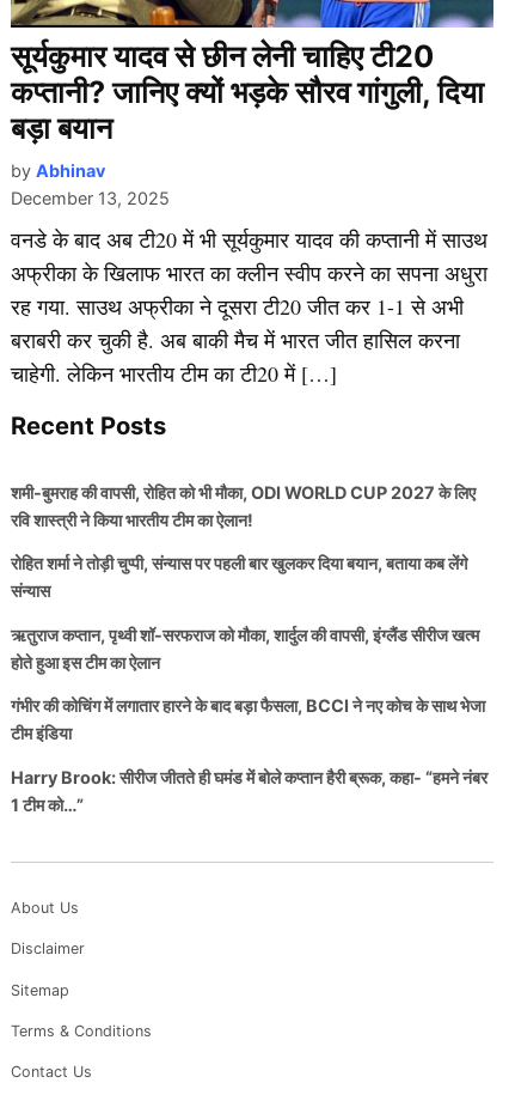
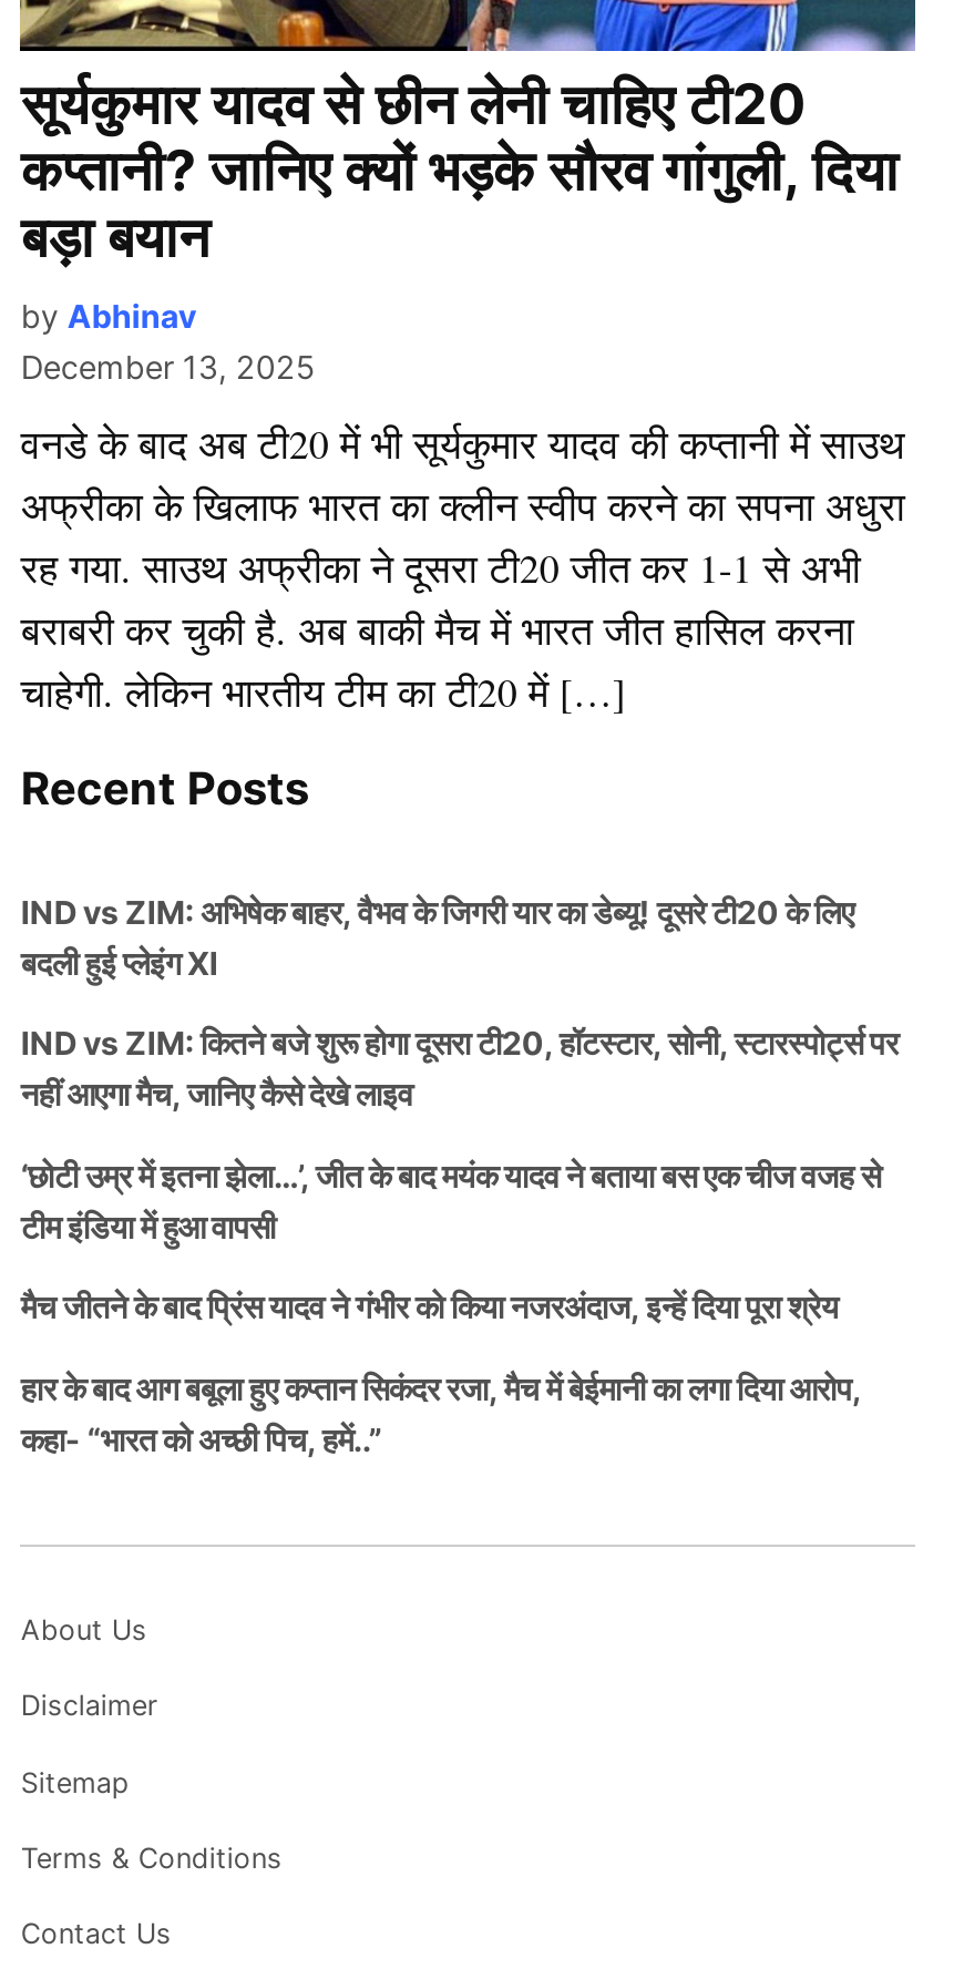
[11,482,476,530] शमी-बुमराह की वापसी, रोहित को भी मौका, ODI WORLD CUP 2027 के लिए | रवि शास्त्री ने किया भारतीय टीम का ऐलान! -> [21,893,854,982] IND vs ZIM: अभिषेक बाहर, वैभव के जिगरी यार का डेब्यू! दूसरे टी20 के लिए | बदली हुई प्लेइंग XI
[11,553,468,601] रोहित शर्मा ने तोड़ी चुप्पी, संन्यास पर पहली बार खुलकर दिया बयान, बताया कब लेंगे | संन्यास -> [21,1025,898,1113] IND vs ZIM: कितने बजे शुरू होगा दूसरा टी20, हॉटस्टार, सोनी, स्टारस्पोर्ट्स पर | नहीं आएगा मैच, जानिए कैसे देखे लाइव
[11,625,480,672] ऋतुराज कप्तान, पृथ्वी शॉ-सरफराज को मौका, शार्दुल की वापसी, इंग्लैंड सीरीज खत्म | होते हुआ इस टीम का ऐलान -> [21,1157,881,1245] ‘छोटी उम्र में इतना झेला…’, जीत के बाद मयंक यादव ने बताया बस एक चीज वजह से | टीम इंडिया में हुआ वापसी
[11,696,486,744] गंभीर की कोचिंग में लगातार हारने के बाद बड़ा फैसला, BCCI ने नए कोच के साथ भेजा | टीम इंडिया -> [21,1288,839,1326] मैच जीतने के बाद प्रिंस यादव ने गंभीर को किया नजरअंदाज, इन्हें दिया पूरा श्रेय
[11,767,488,815] Harry Brook: सीरीज जीतते ही घमंड में बोले कप्तान हैरी ब्रूक, कहा- “हमने नंबर | 1 टीम को…” -> [21,1369,861,1458] हार के बाद आग बबूला हुए कप्तान सिकंदर रजा, मैच में बेईमानी का लगा दिया आरोप, | कहा- “भारत को अच्छी पिच, हमें..”

